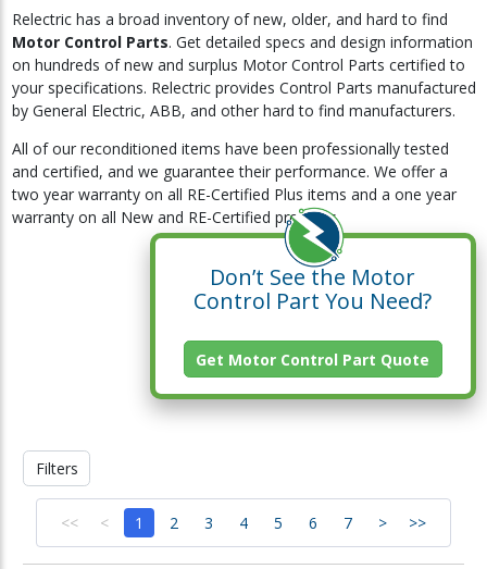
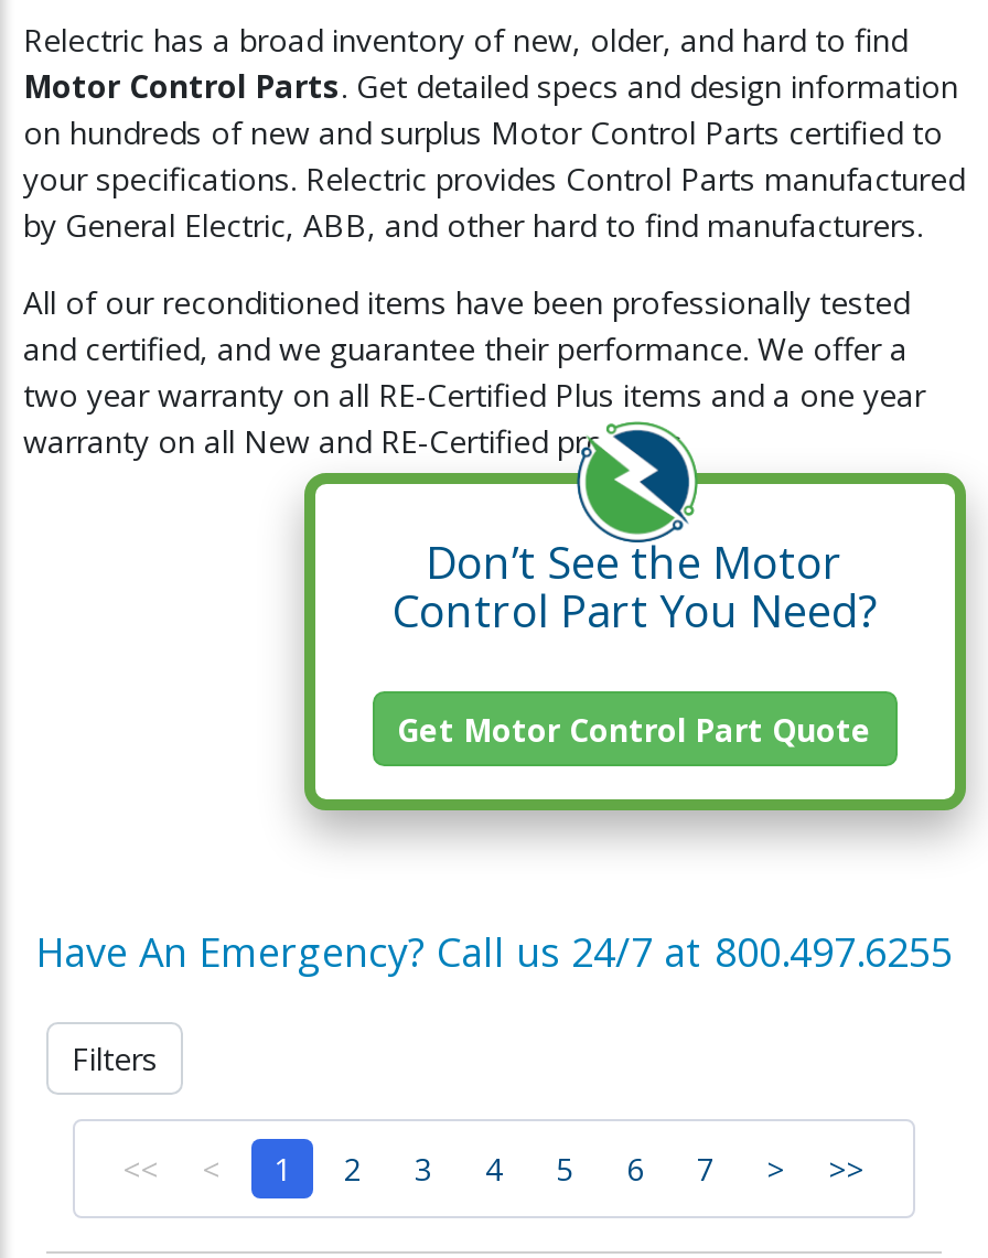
none -> [35,925,953,978] Have An Emergency? Call us 24/7 at 800.497.6255

